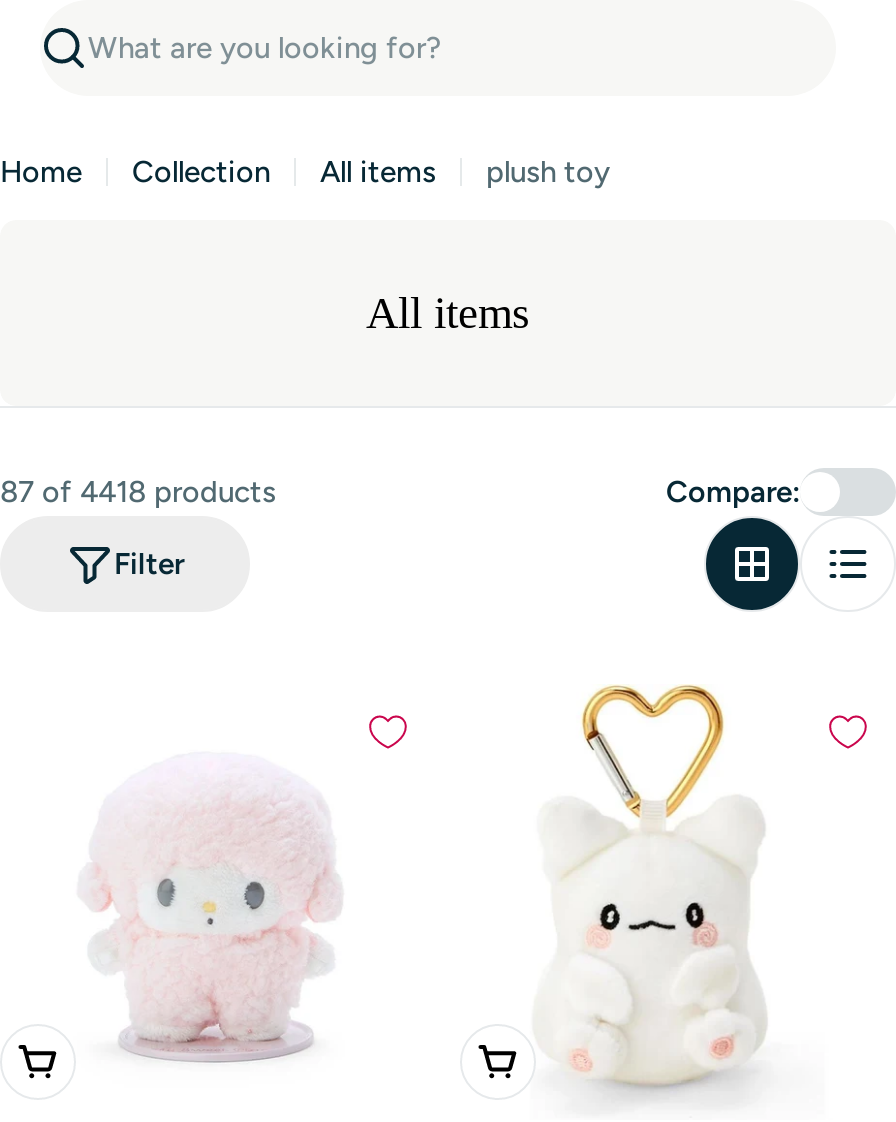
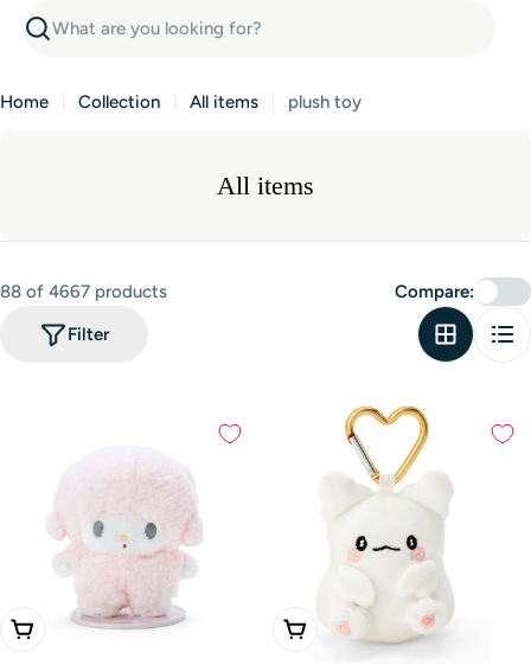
[0,474,276,510] 87 of 4418 products -> [0,281,167,303] 88 of 4667 products

